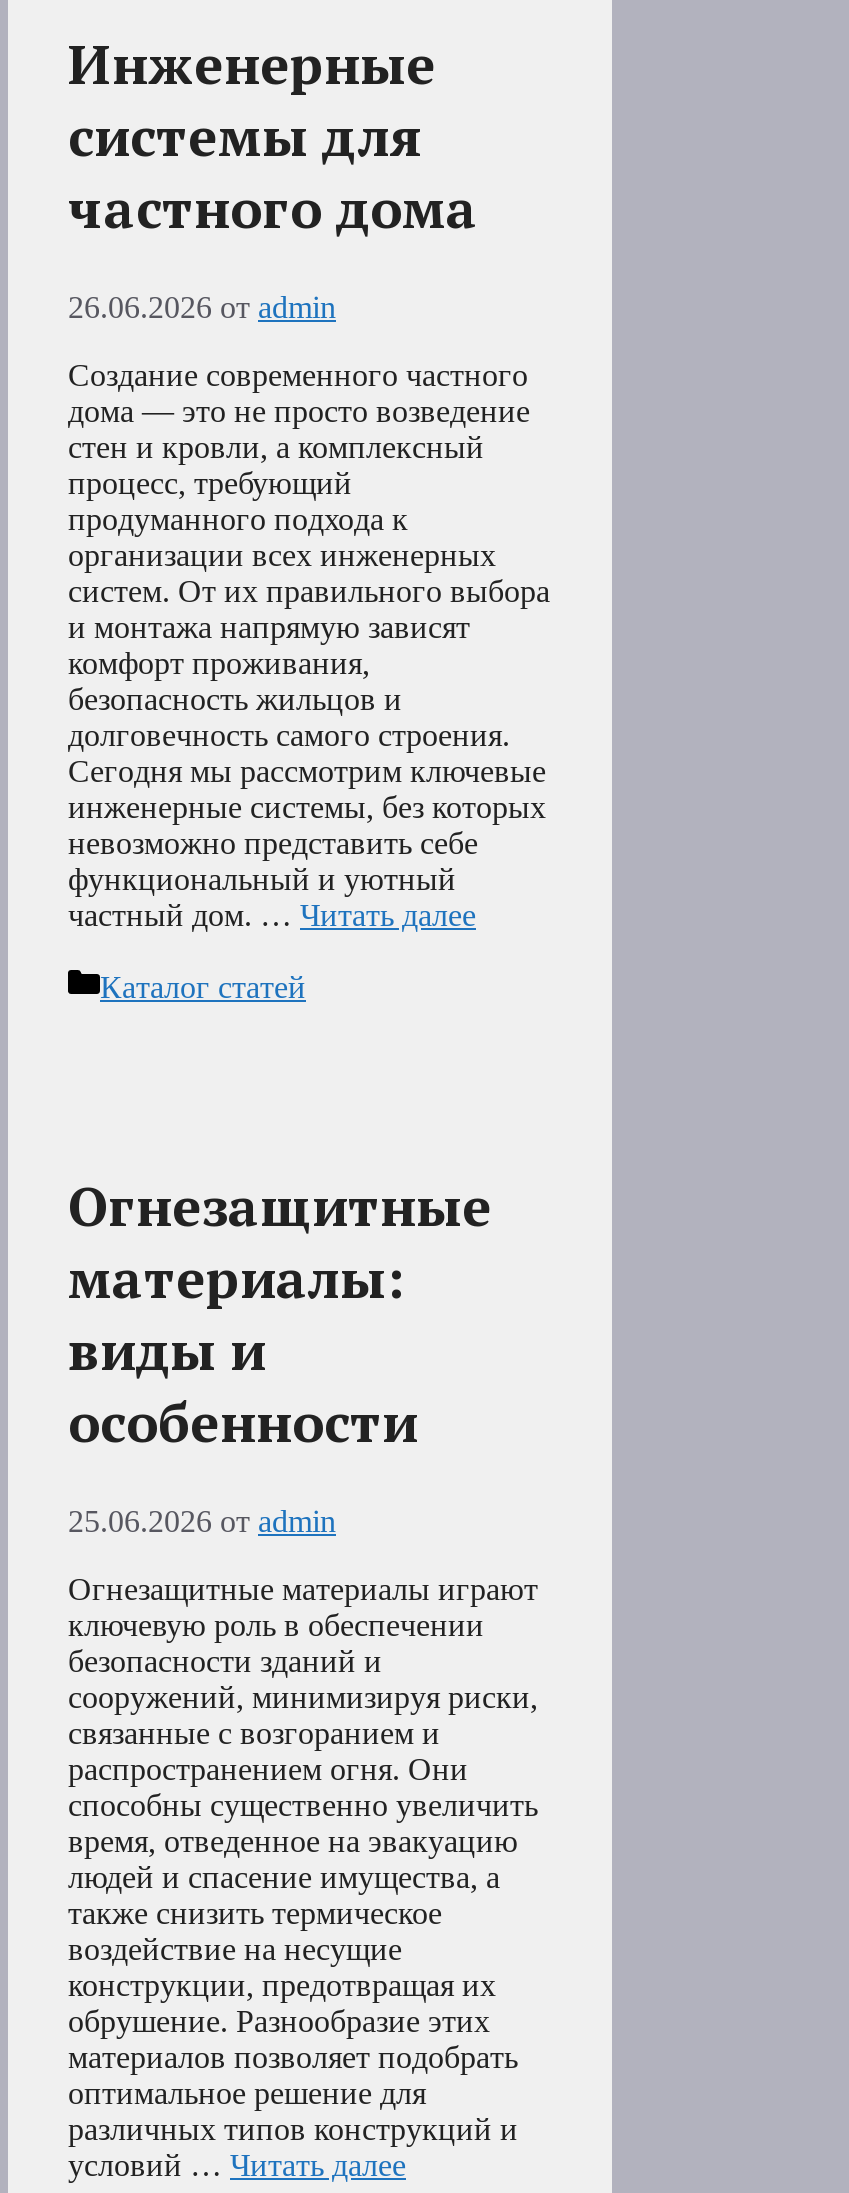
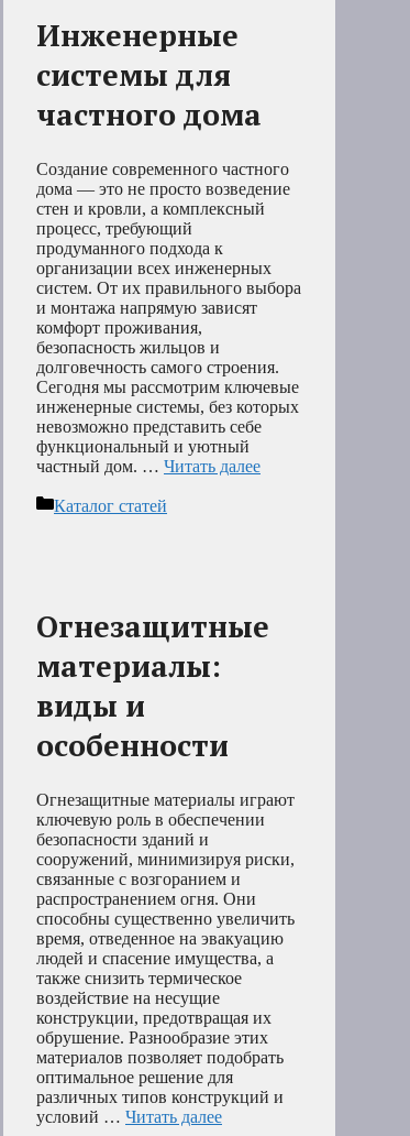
[68,289,336,323] 26.06.2026 от admin -> none
[68,1503,336,1537] 25.06.2026 от admin -> none

